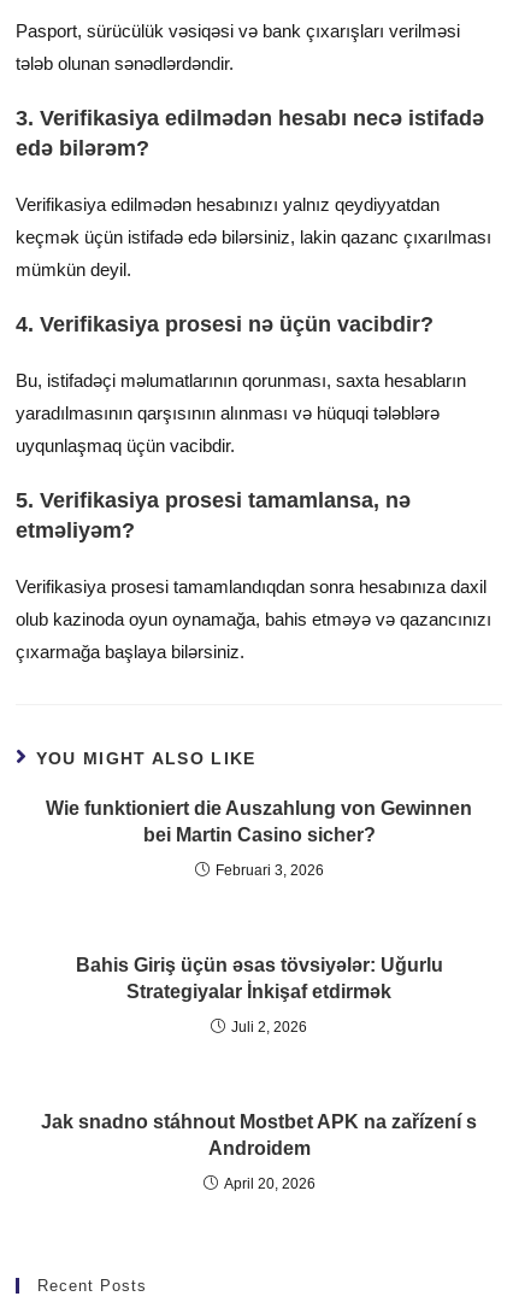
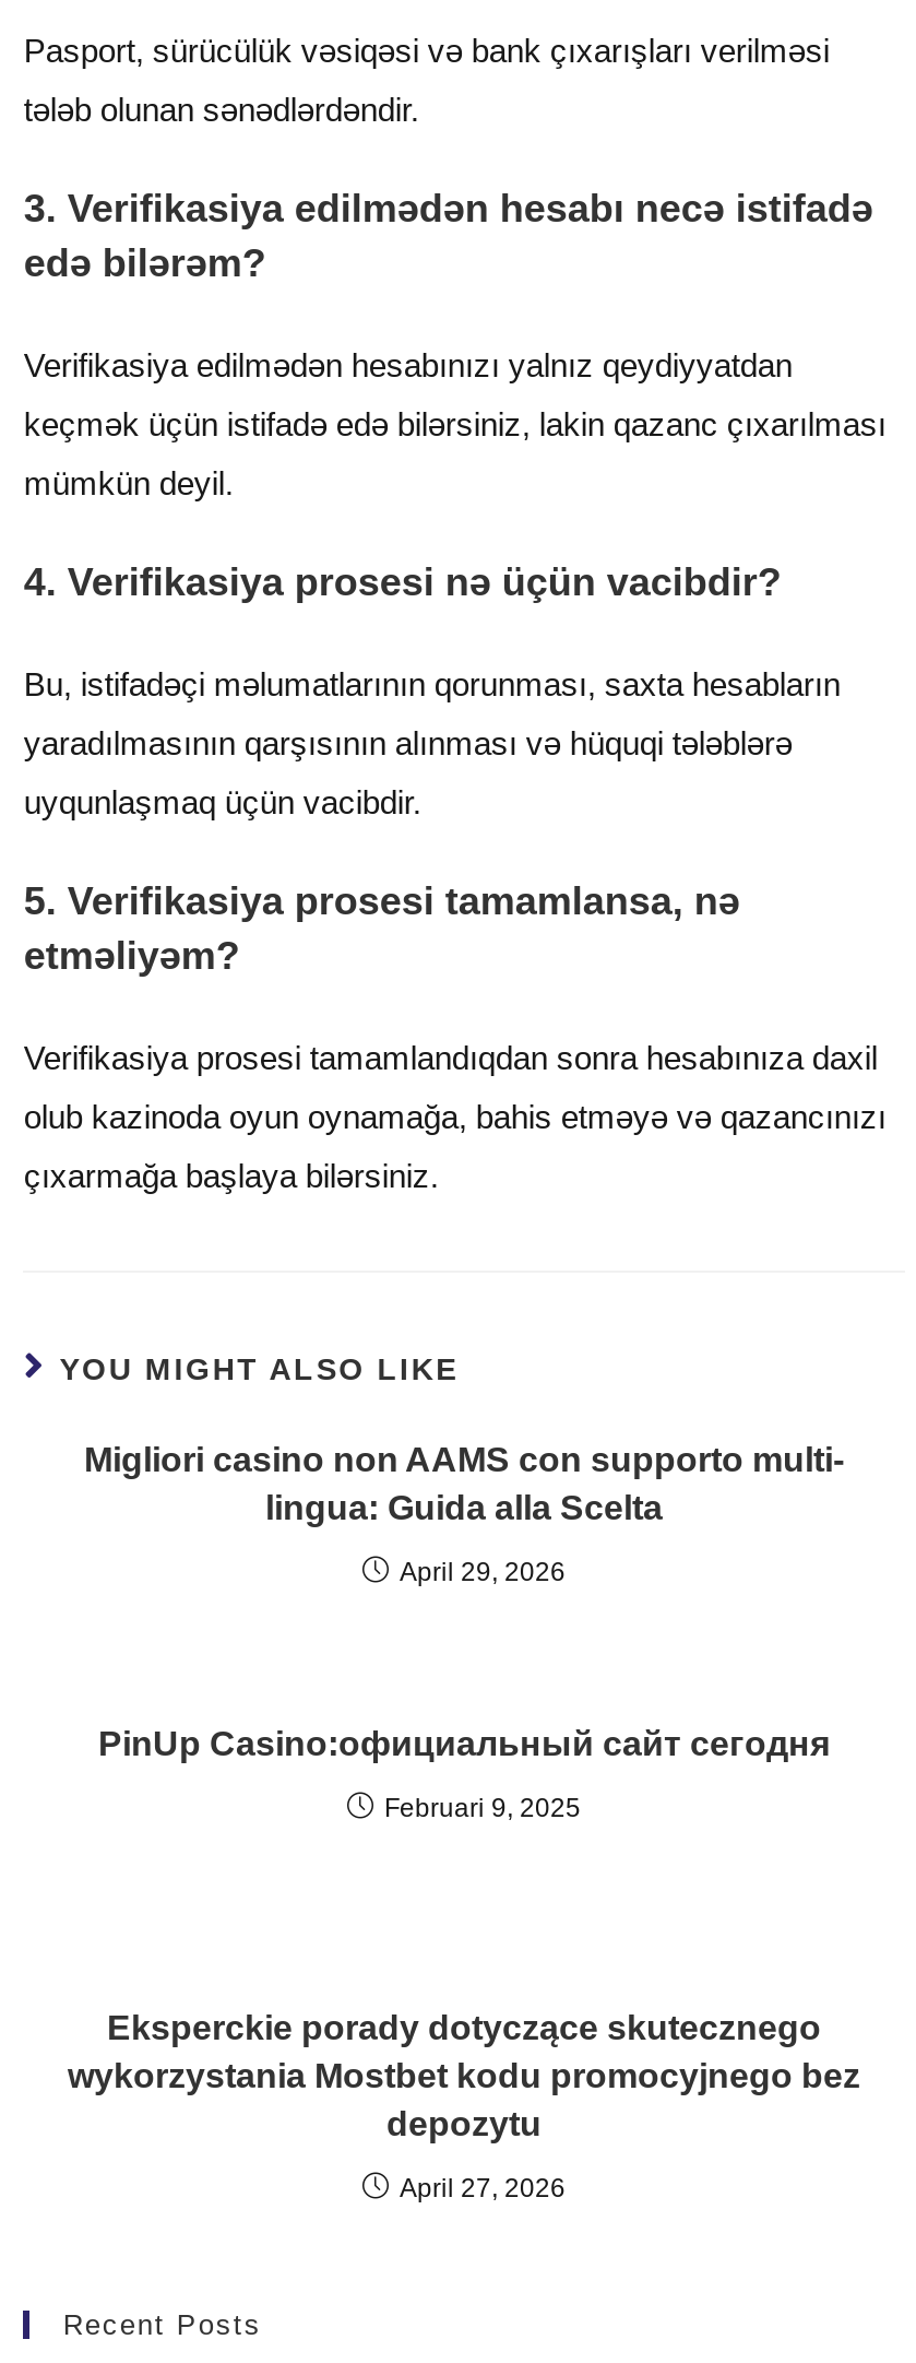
[46,798,472,845] Wie funktioniert die Auszahlung von Gewinnen | bei Martin Casino sicher? -> [84,1441,844,1526] Migliori casino non AAMS con supporto multi- | lingua: Guida alla Scelta
[215,862,323,879] Februari 3, 2026 -> [400,1556,566,1587] April 29, 2026
[75,955,443,1002] Bahis Giriş üçün əsas tövsiyələr: Uğurlu | Strategiyalar İnkişaf etdirmək -> [98,1725,830,1762] PinUp Casino:официальный сайт сегодня
[231,1018,307,1035] Juli 2, 2026 -> [384,1792,581,1823] Februari 9, 2025
[41,1111,477,1158] Jak snadno stáhnout Mostbet APK na zařízení s | Androidem -> [68,2009,860,2142] Eksperckie porady dotyczące skutecznego | wykorzystania Mostbet kodu promocyjnego bez | depozytu
[223,1175,315,1192] April 20, 2026 -> [400,2172,566,2203] April 27, 2026

